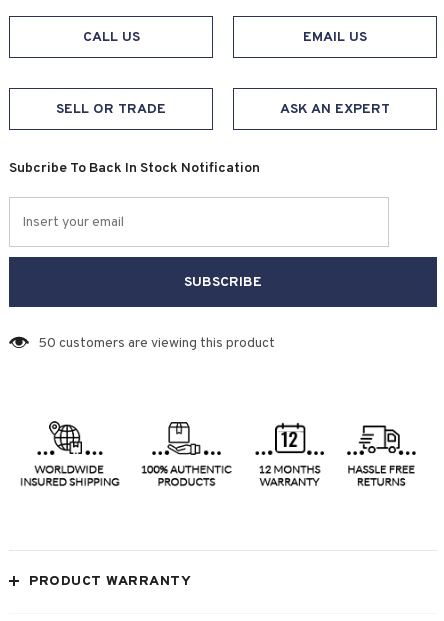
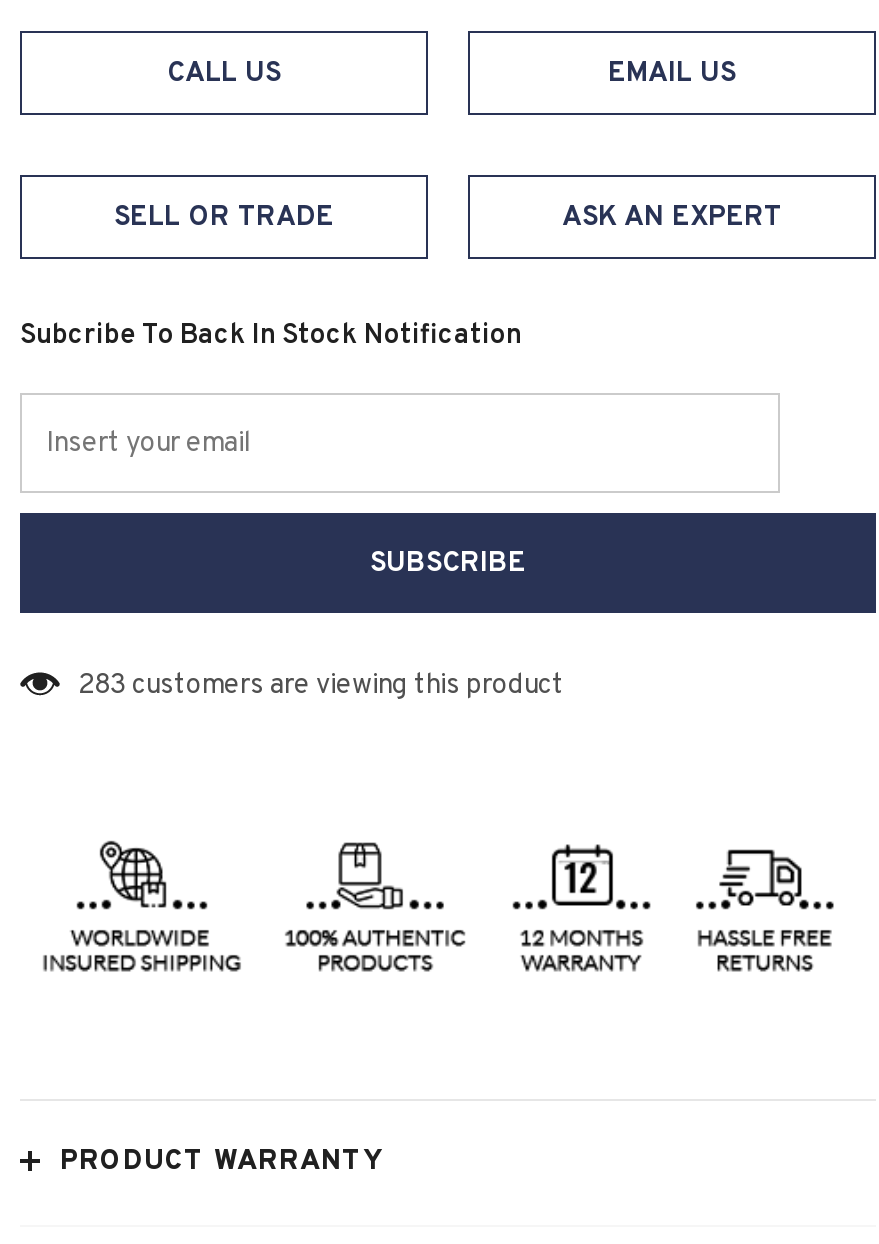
[38,335,275,352] 50 customers are viewing this product -> [78,670,564,704] 283 customers are viewing this product

